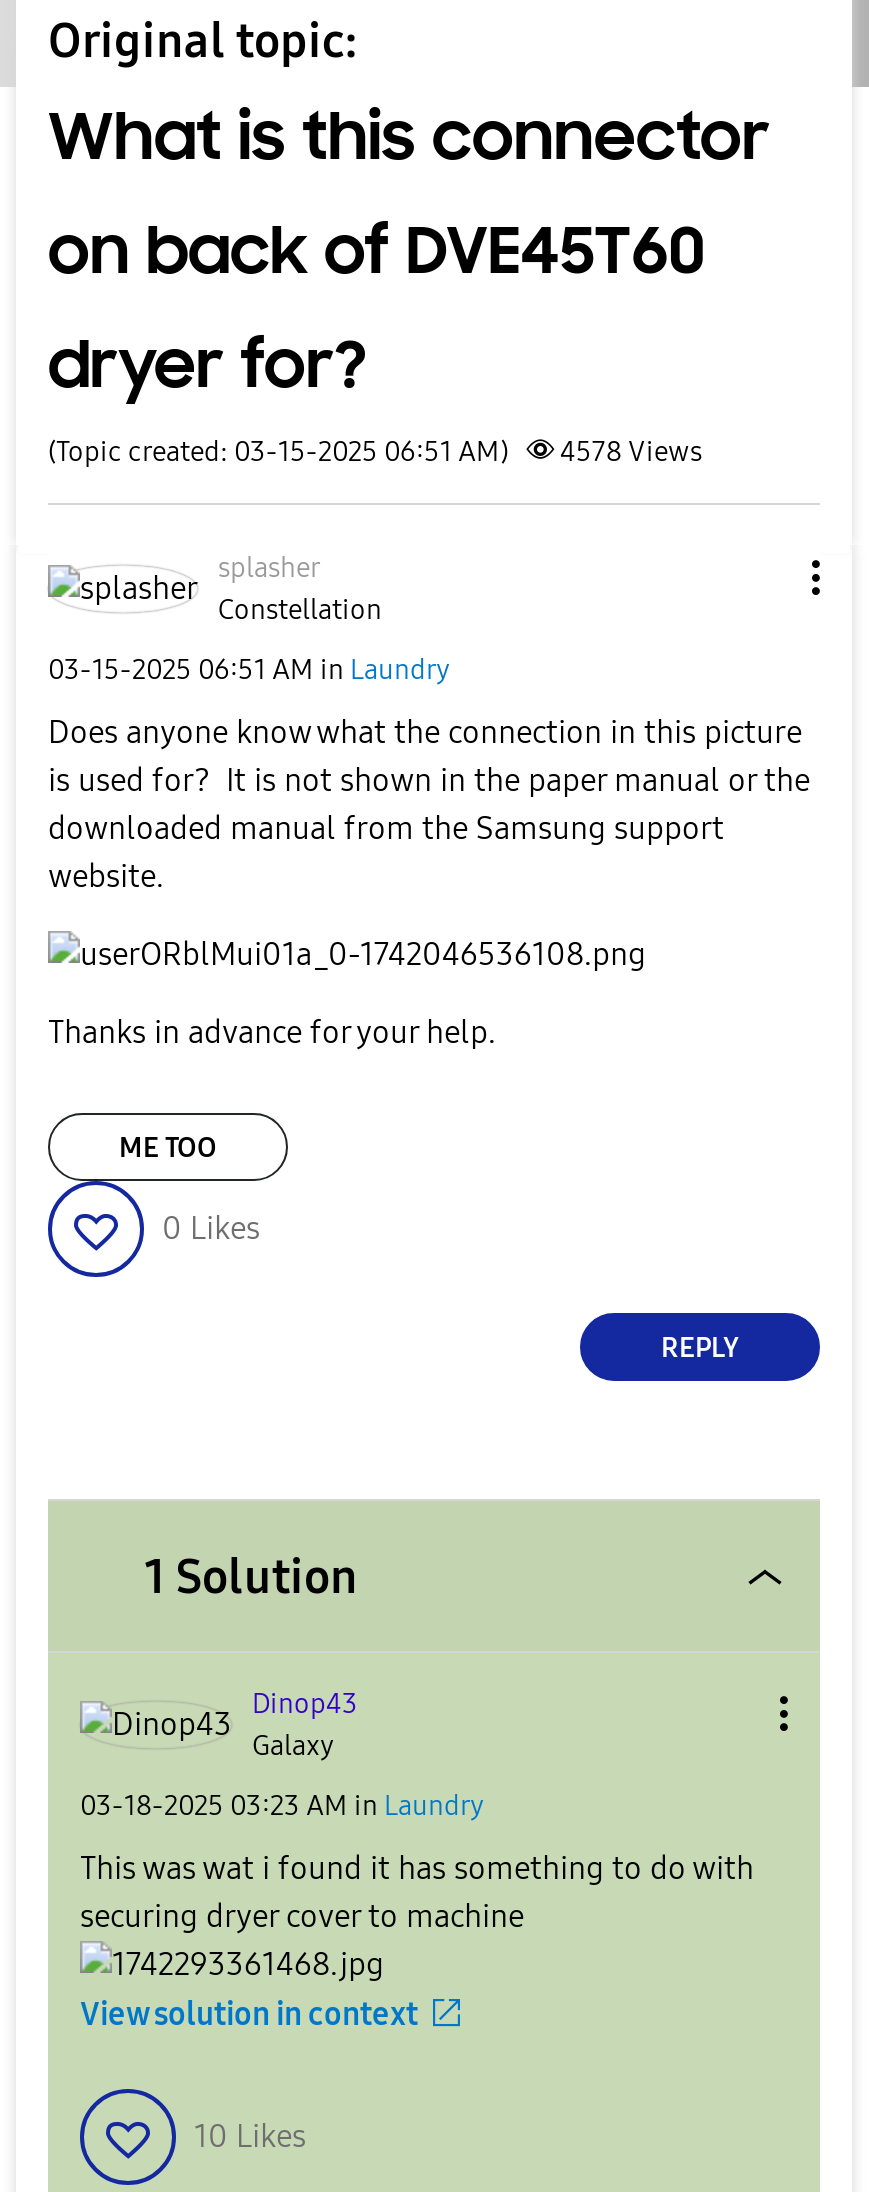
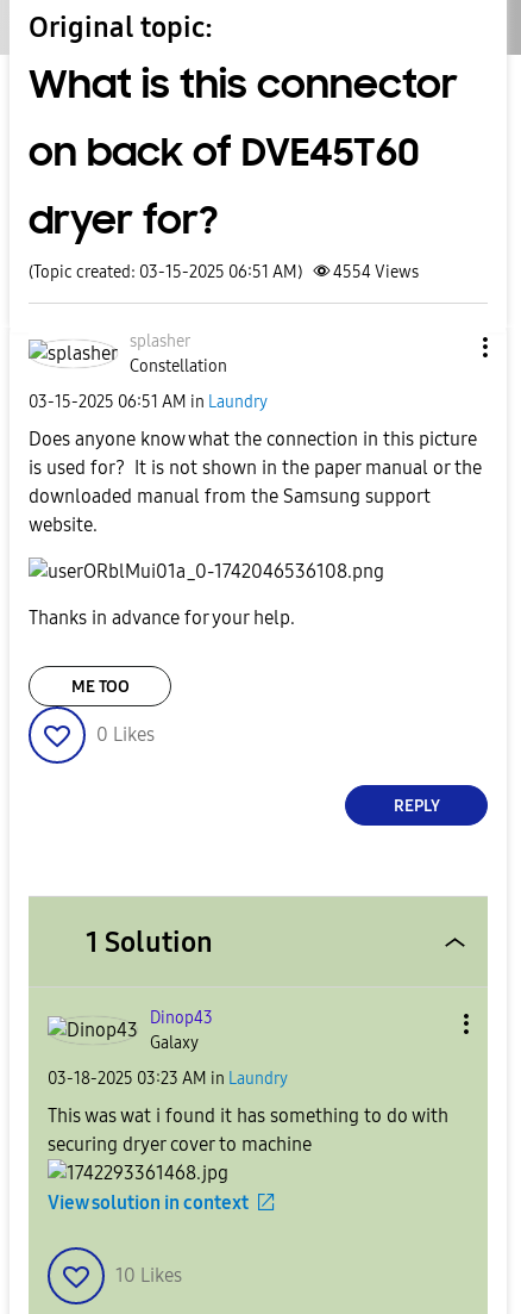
[48,435,702,469] (Topic created: 03-15-2025 06:51 AM) 4578 Views -> [29,262,419,282] (Topic created: 03-15-2025 06:51 AM) 4554 Views

